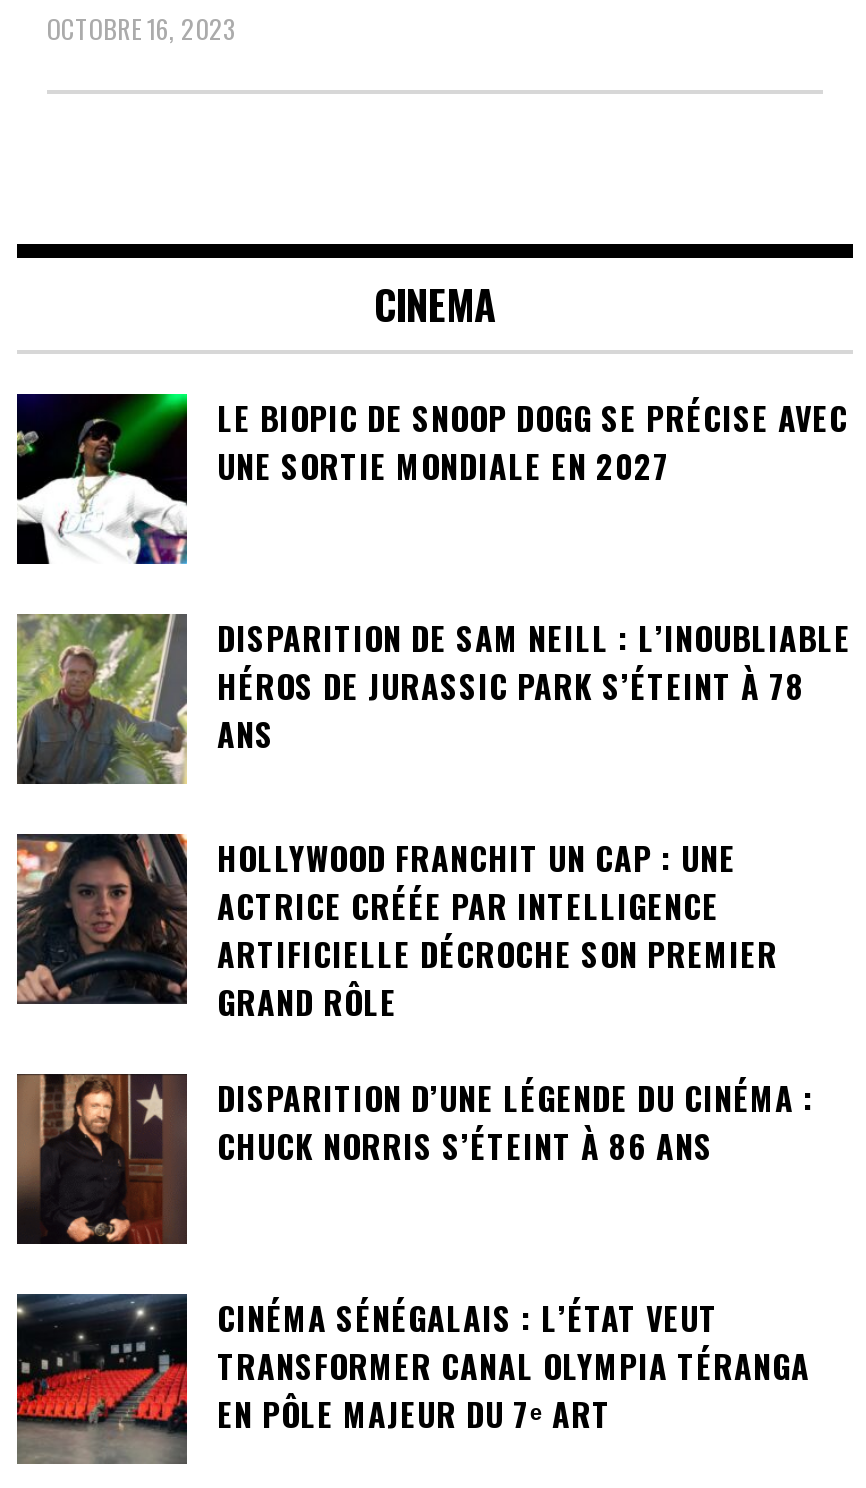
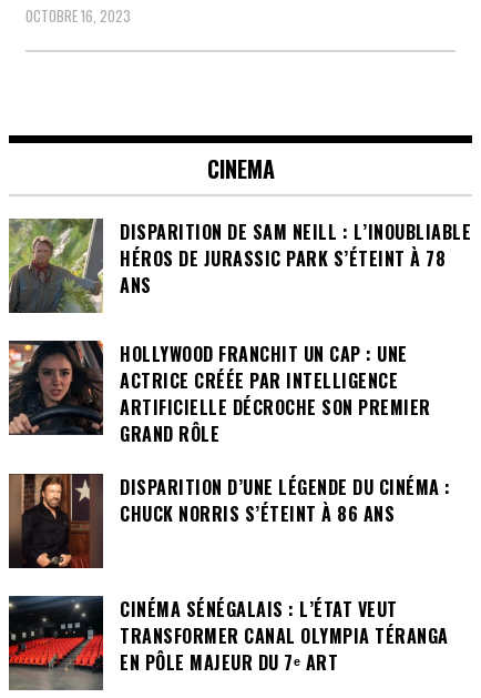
[15,392,848,566] [image] | LE BIOPIC DE SNOOP DOGG SE PRÉCISE AVEC | UNE SORTIE MONDIALE EN 2027 -> none

